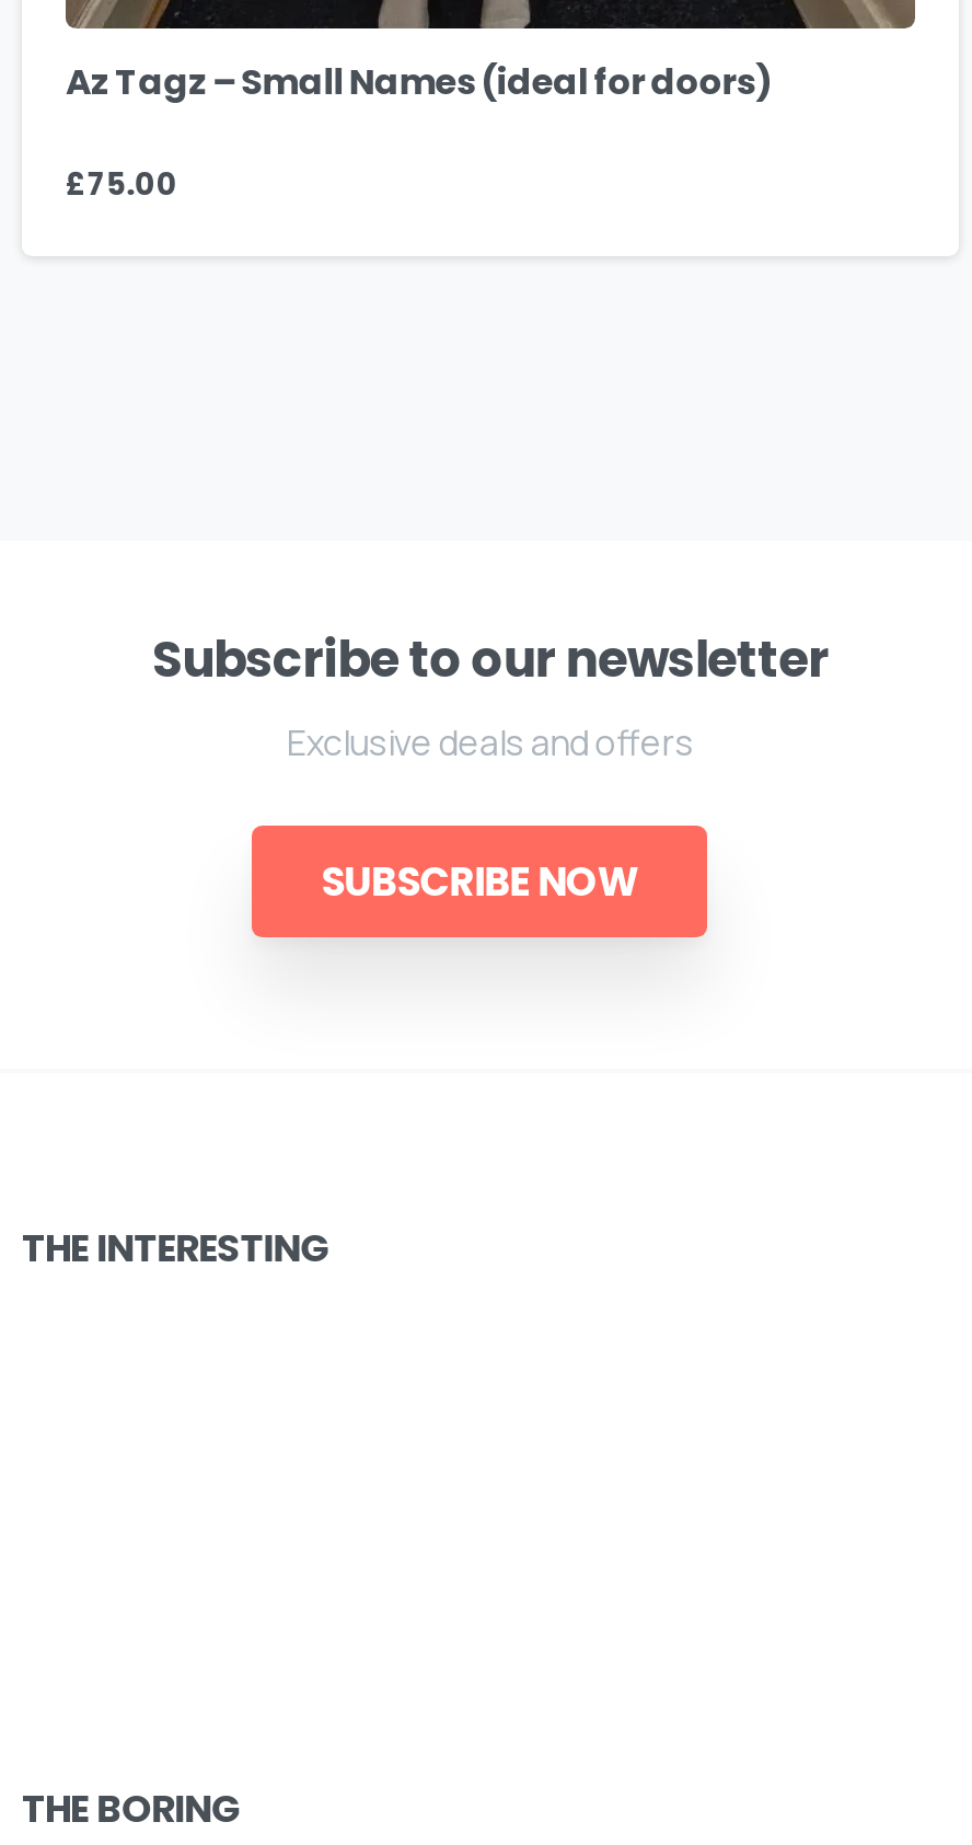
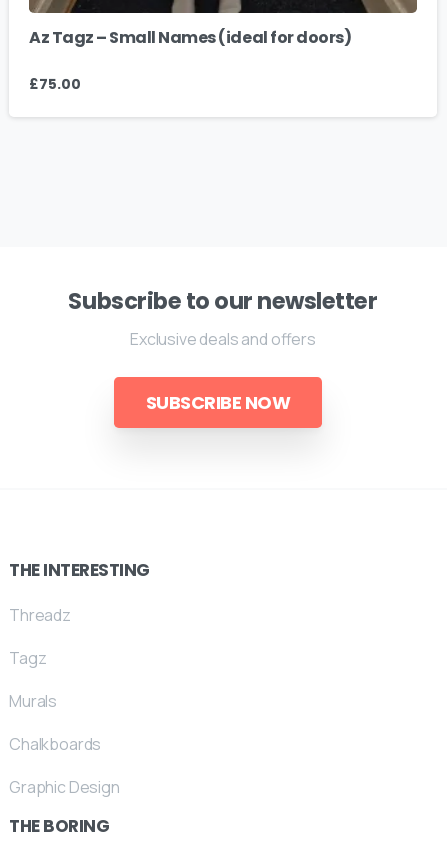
none -> [9,604,120,798] Threadz | Tagz | Murals | Chalkboards | Graphic Design

